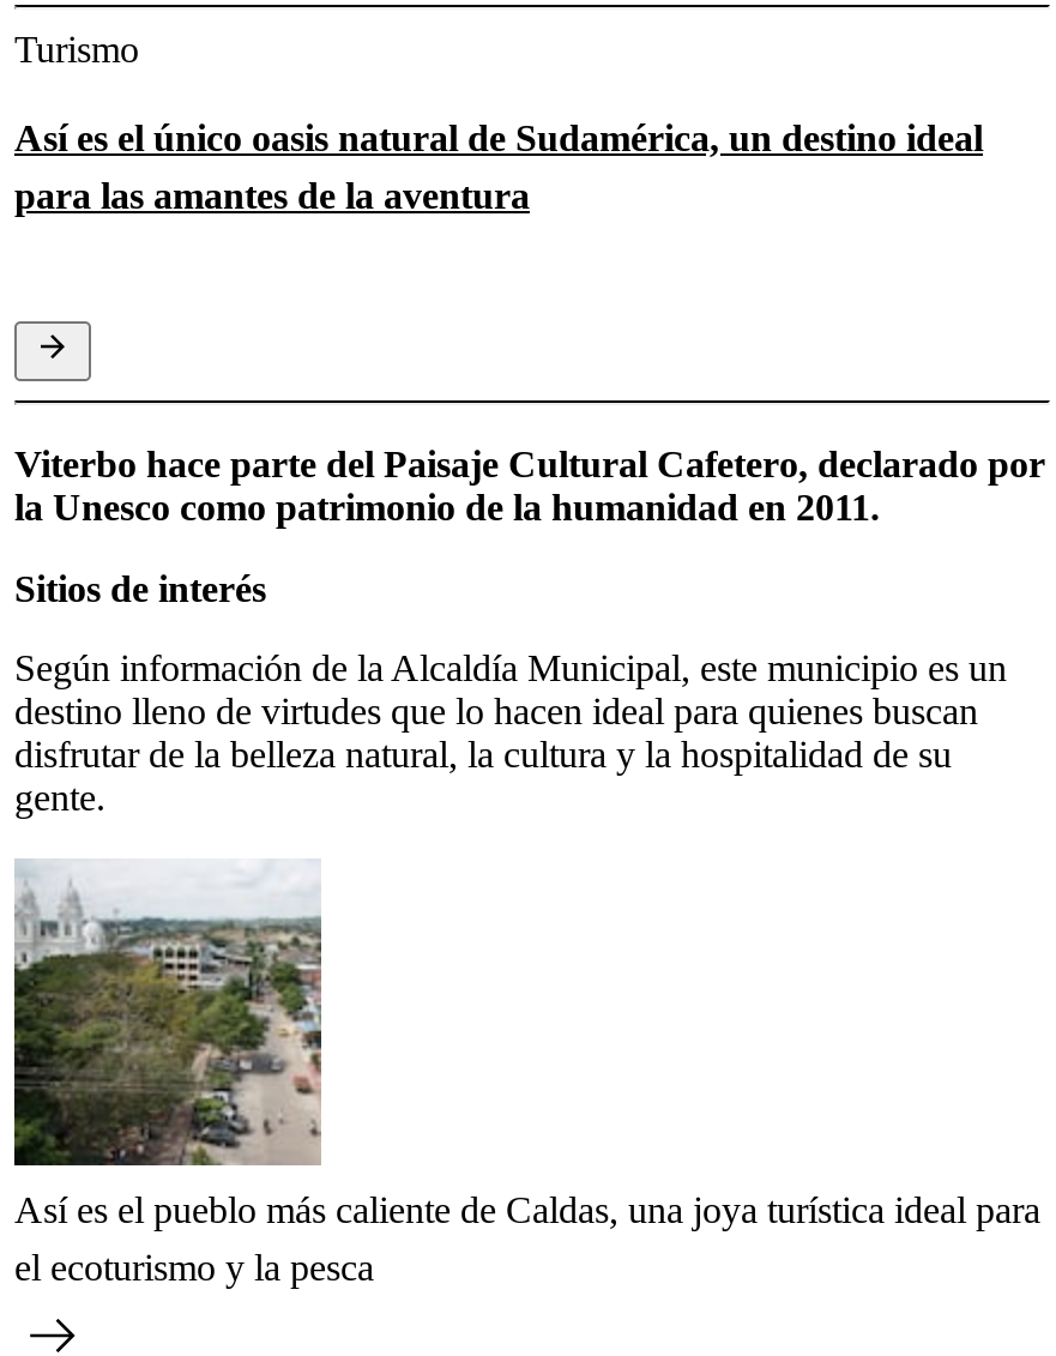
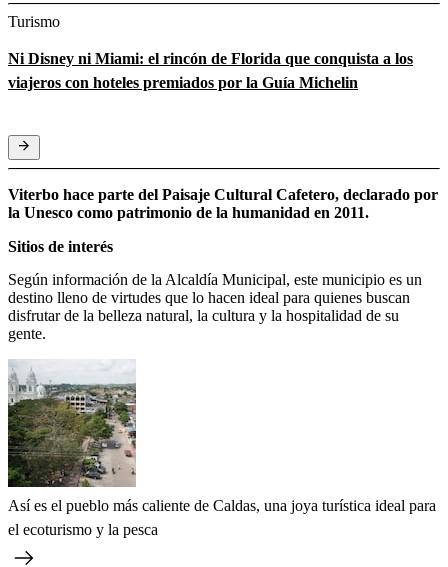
[14,117,983,215] Así es el único oasis natural de Sudamérica, un destino ideal | para las amantes de la aventura -> [8,50,413,91] Ni Disney ni Miami: el rincón de Florida que conquista a los | viajeros con hoteles premiados por la Guía Michelin

